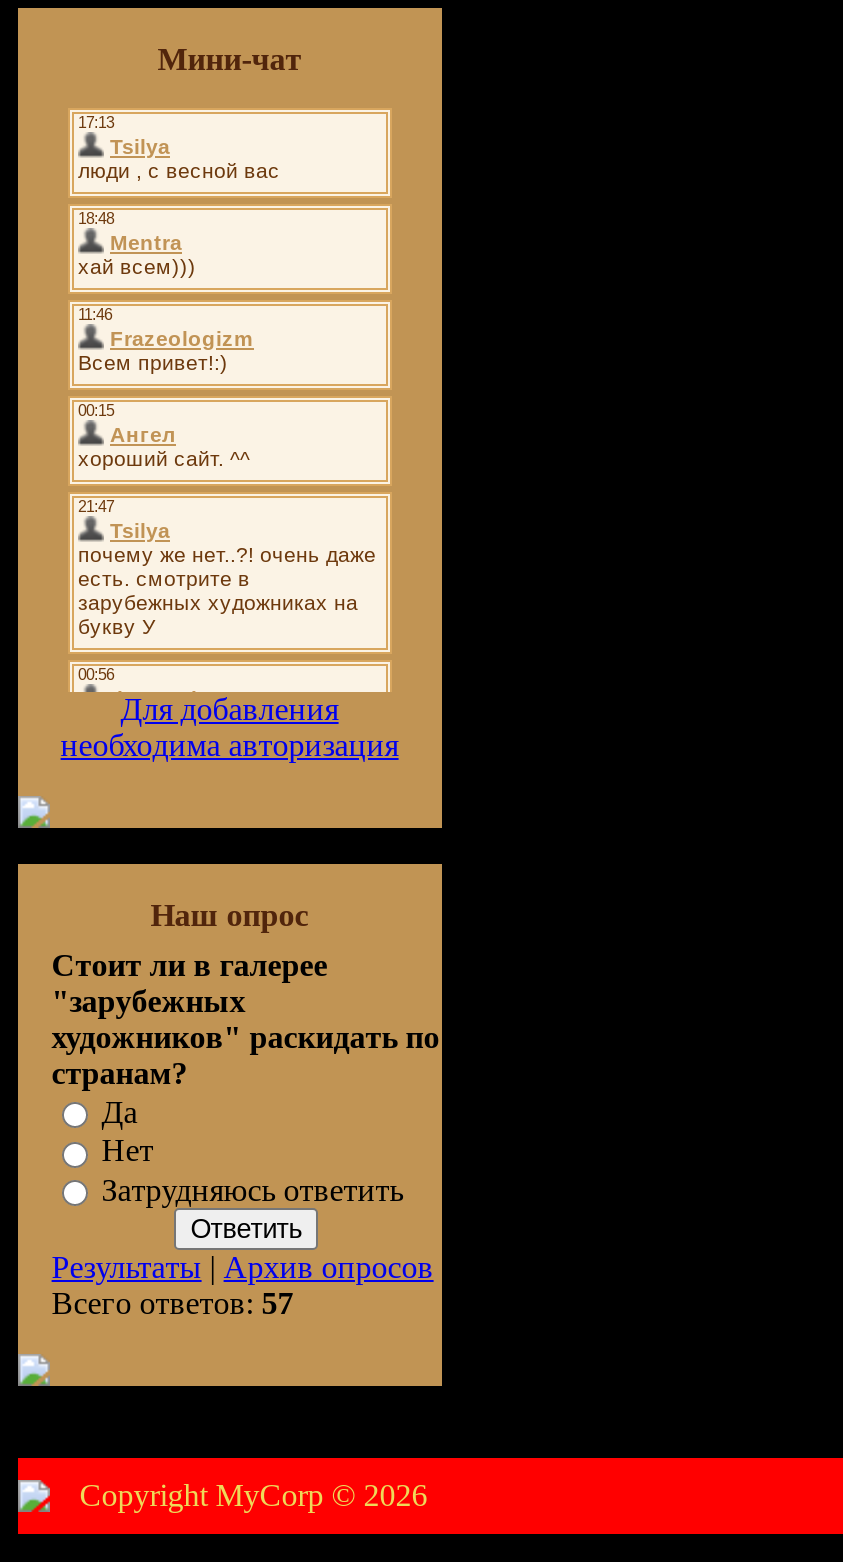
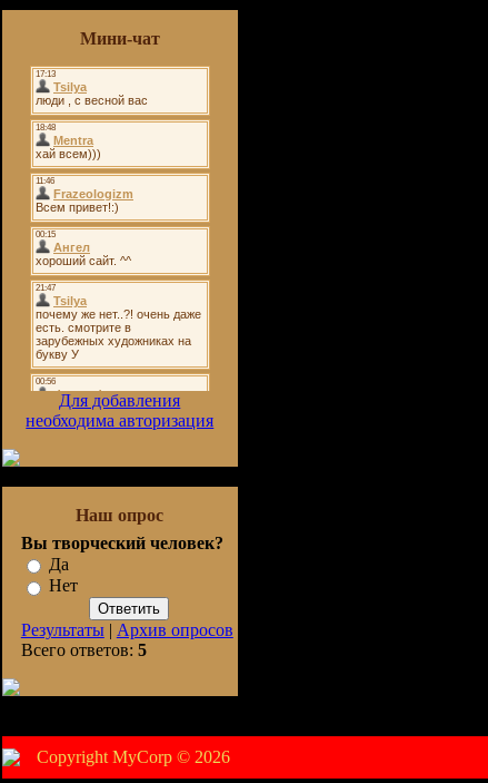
[52,948,440,1090] Стоит ли в галерее | "зарубежных | художников" раскидать по | странам? -> [21,534,223,552] Вы творческий человек?
[102,1172,404,1206] Затрудняюсь ответить -> none
[52,1286,294,1320] Всего ответов: 57 -> [21,640,147,659] Всего ответов: 5

